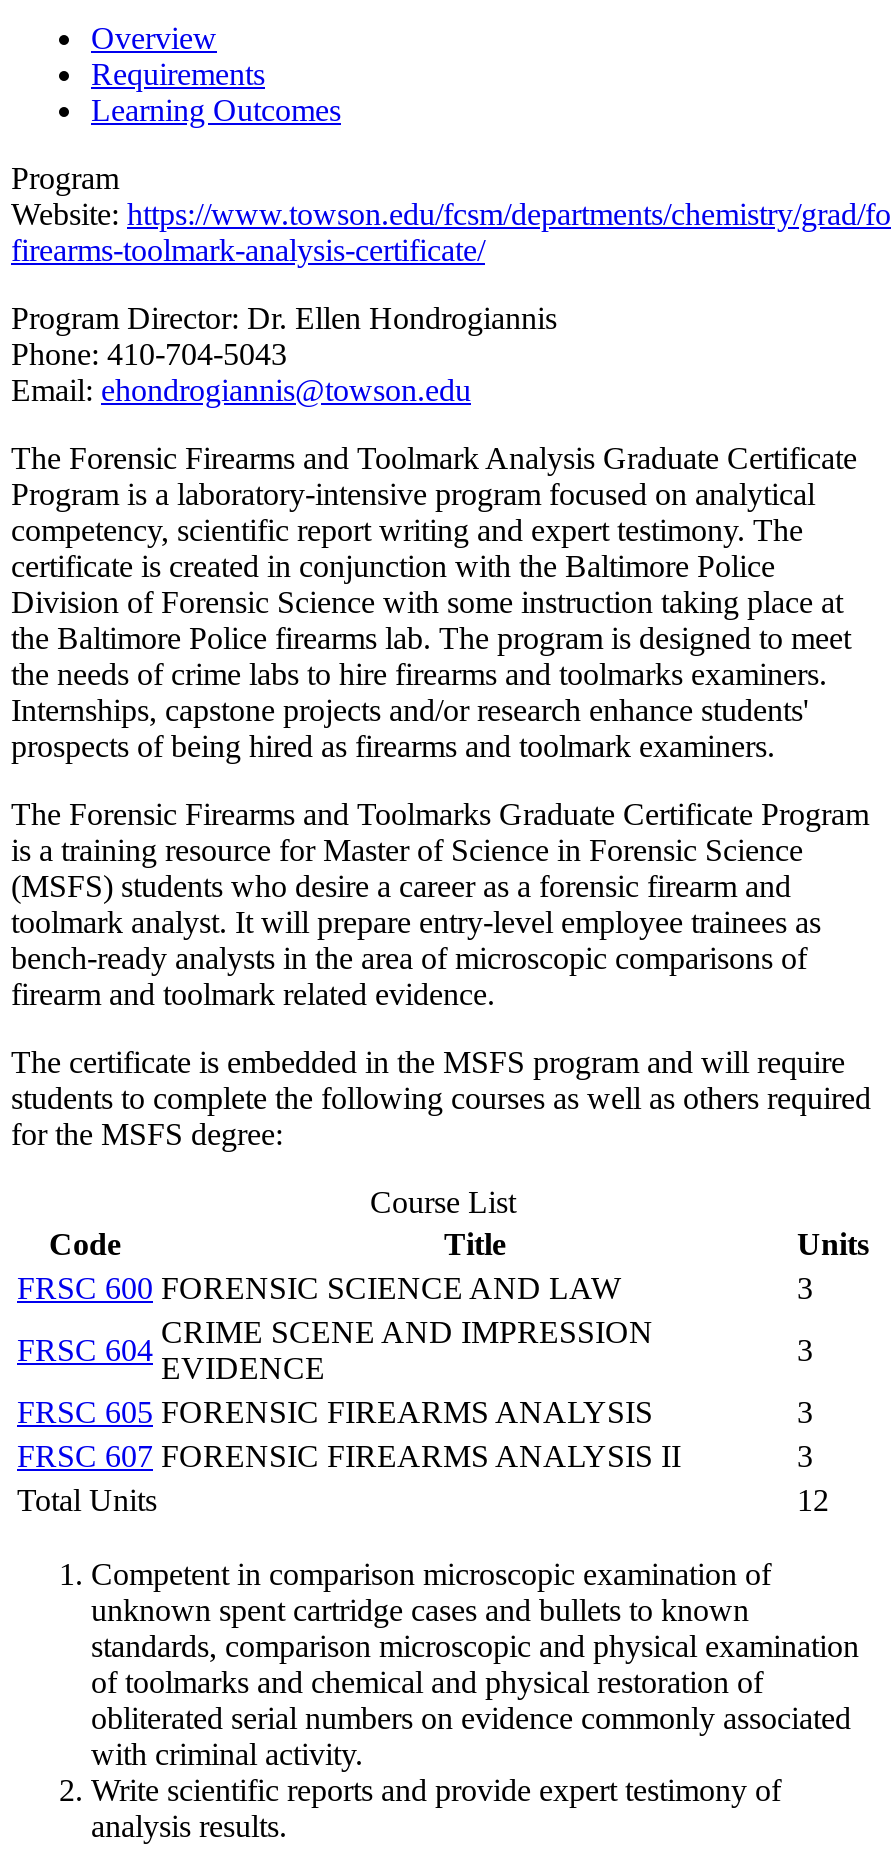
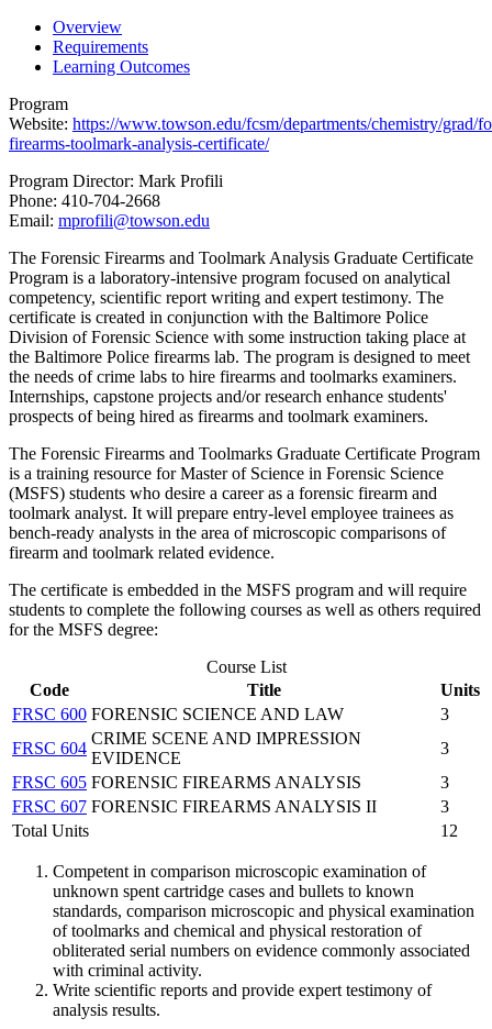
[11,300,557,406] Program Director: Dr. Ellen Hondrogiannis | Phone: 410-704-5043 | Email: ehondrogiannis@towson.edu -> [9,171,223,229] Program Director: Mark Profili | Phone: 410-704-2668 | Email: mprofili@towson.edu

